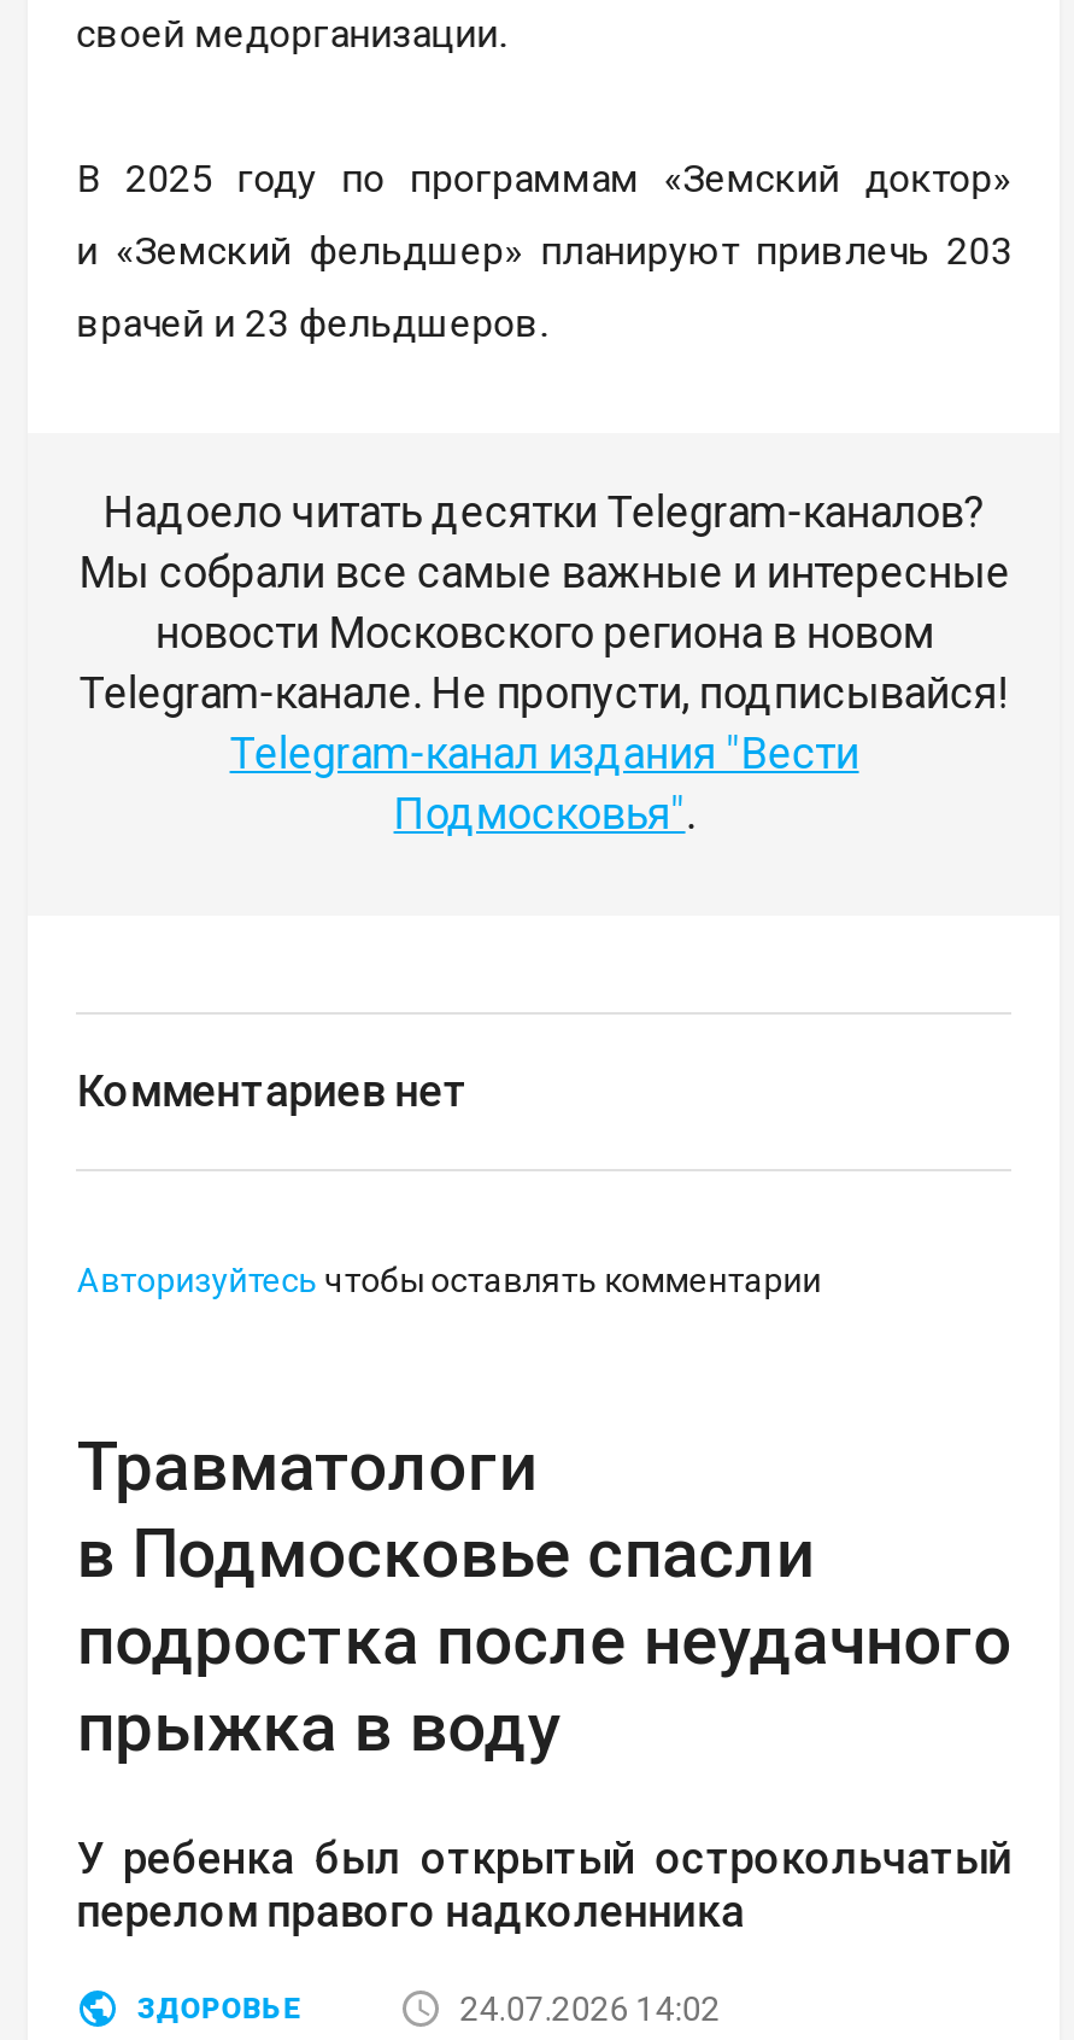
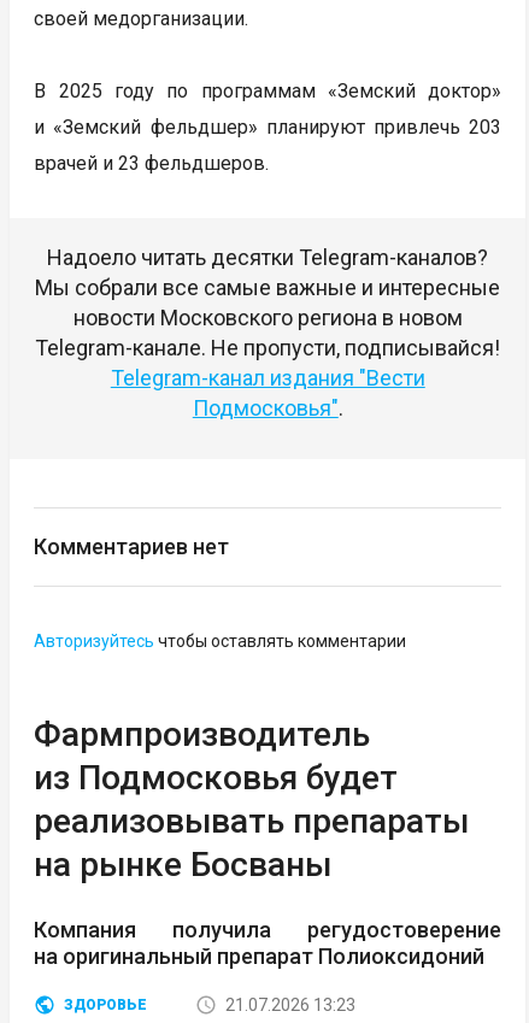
[77,1427,1012,1768] Травматологи | в Подмосковье спасли | подростка после неудачного | прыжка в воду -> [34,714,469,884] Фармпроизводитель | из Подмосковья будет | реализовывать препараты | на рынке Босваны
[77,1833,1012,1936] У ребенка был открытый острокольчатый | перелом правого надколенника -> [34,916,502,968] Компания получила регудостоверение | на оригинальный препарат Полиоксидоний
[460,1990,720,2028] 24.07.2026 14:02 -> [226,995,356,1014] 21.07.2026 13:23

